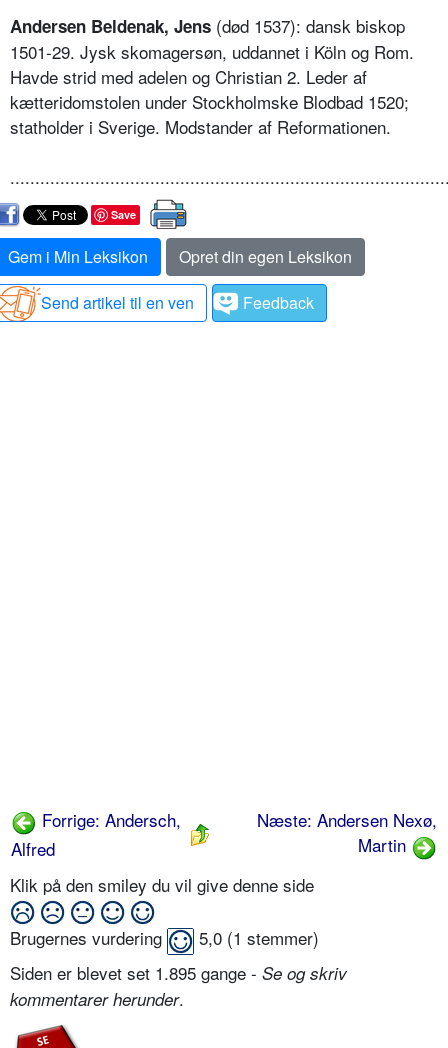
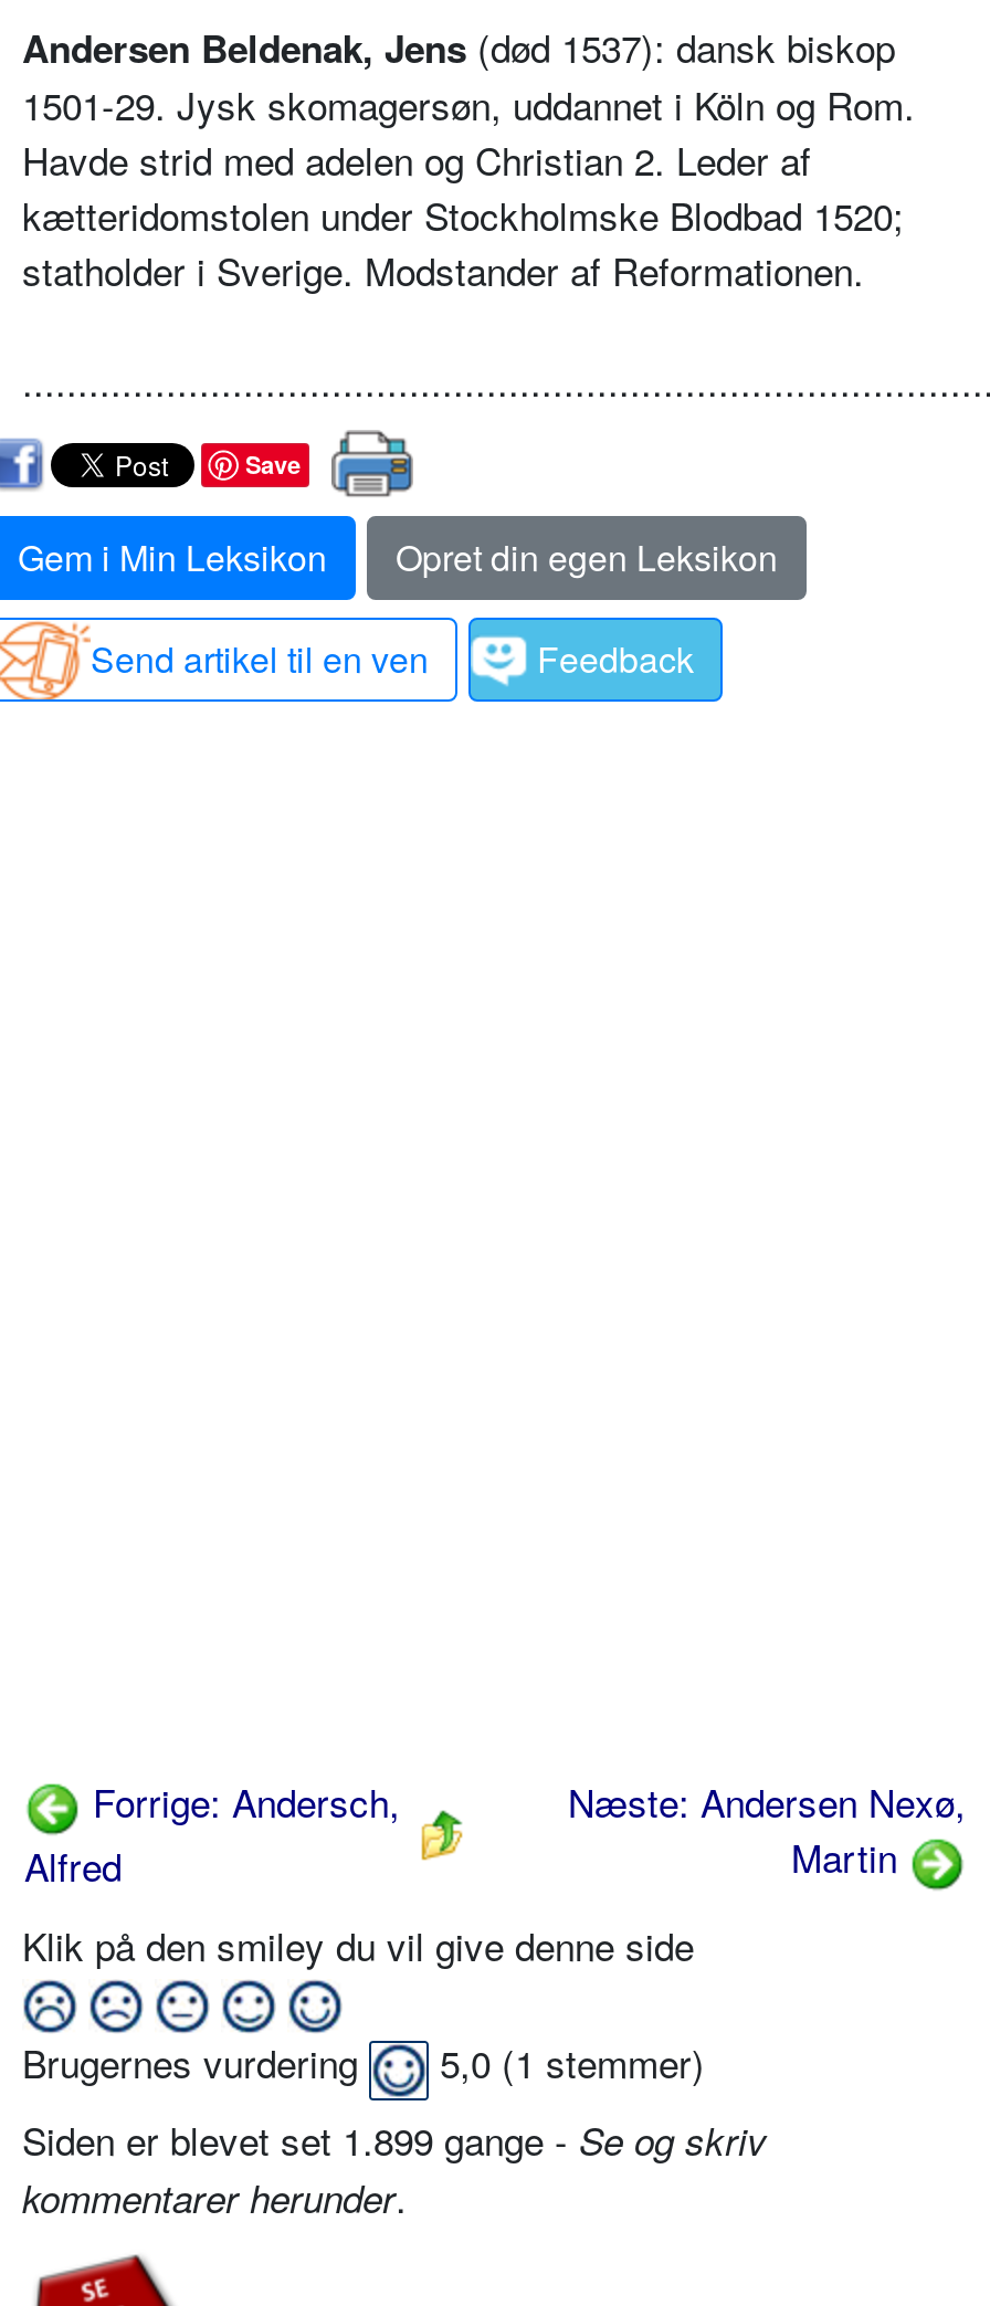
[10,959,347,984] Siden er blevet set 1.895 gange - Se og skriv -> [22,2110,767,2166] Siden er blevet set 1.899 gange - Se og skriv

